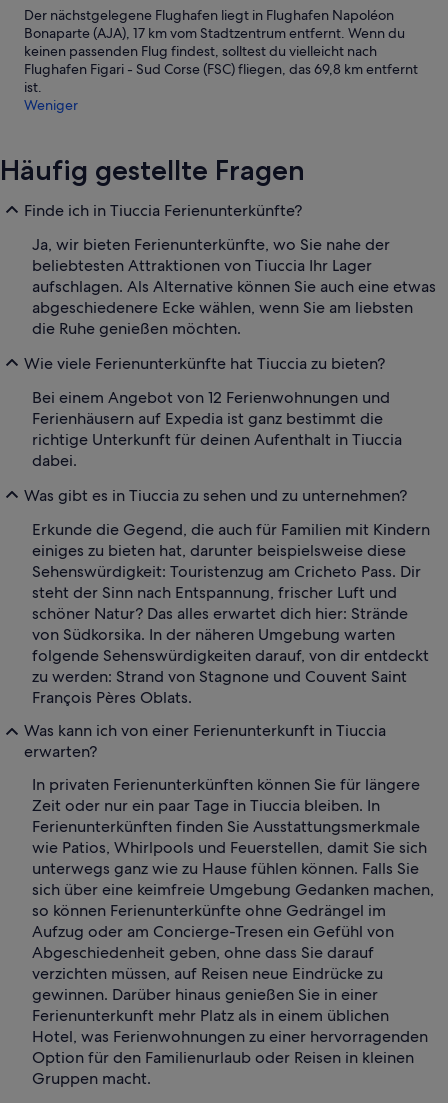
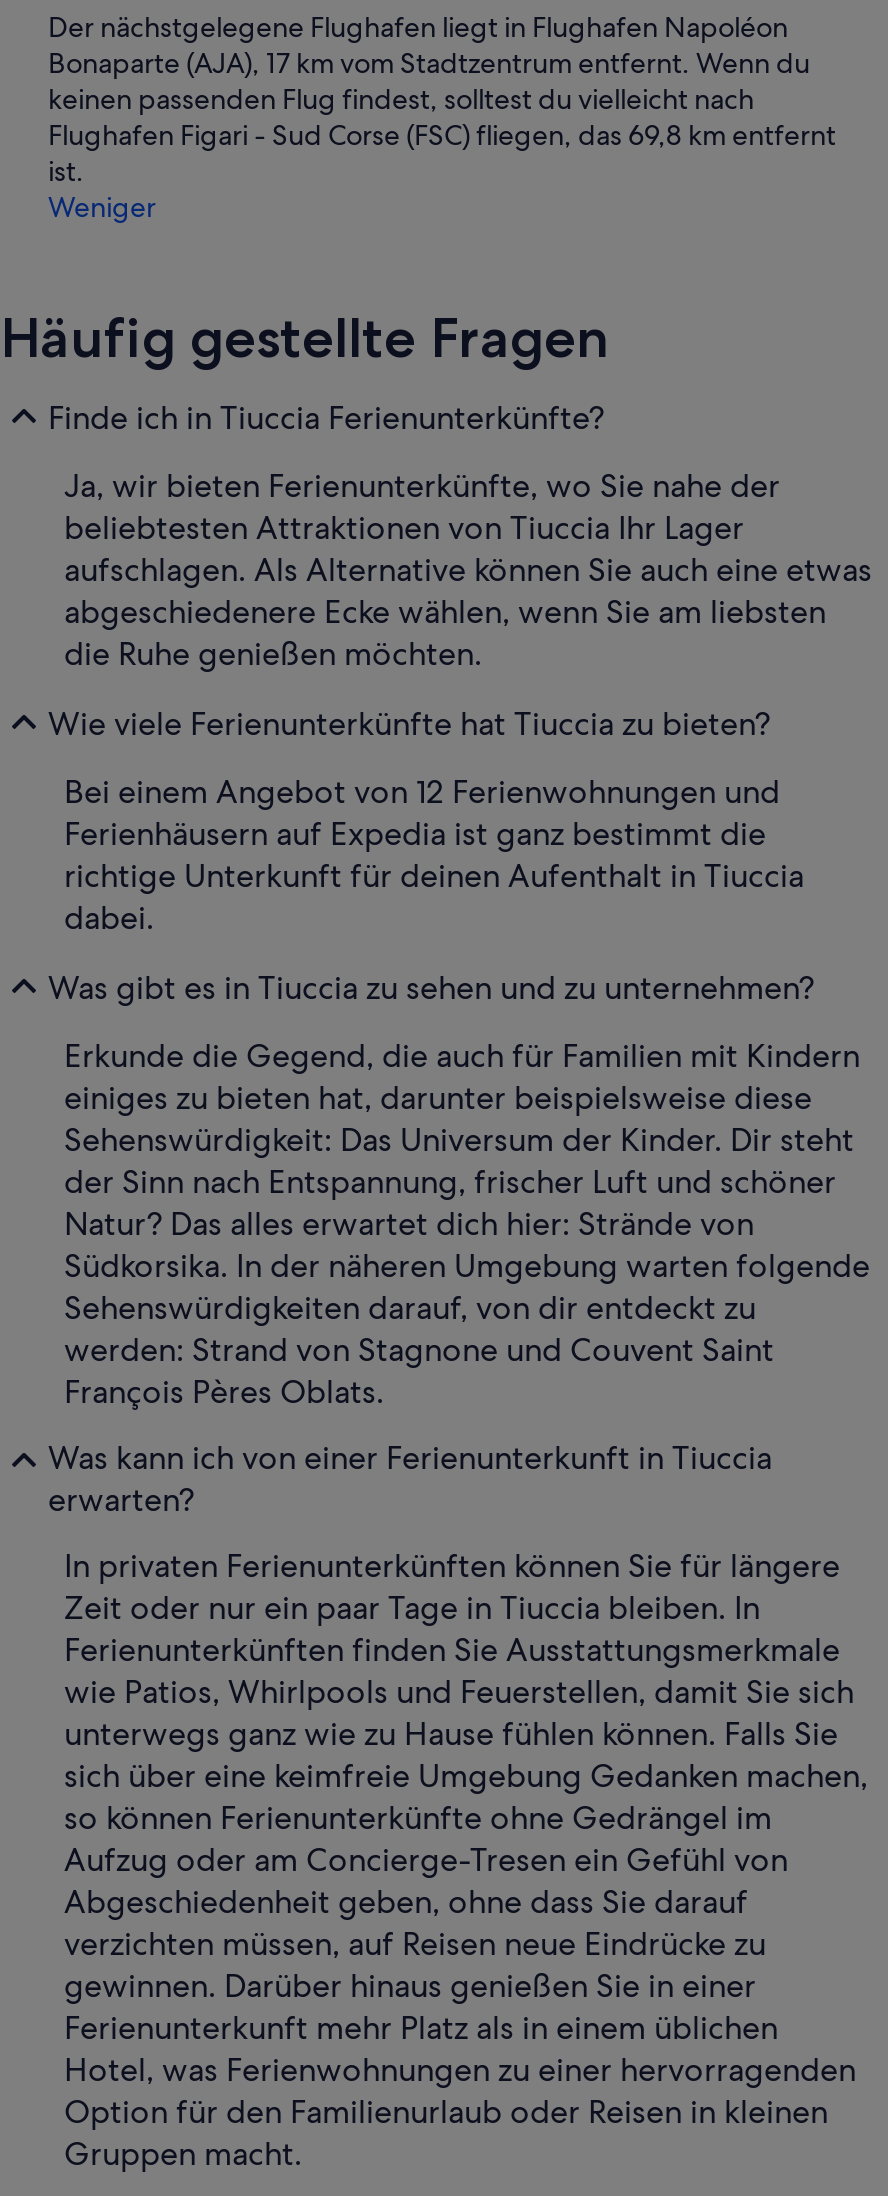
[32,561,429,687] Sehenswürdigkeit: Touristenzug am Cricheto Pass. Dir | steht der Sinn nach Entspannung, frischer Luft und | schöner Natur? Das alles erwartet dich hier: Strände | von Südkorsika. In der näheren Umgebung warten | folgende Sehenswürdigkeiten darauf, von dir entdeckt | zu werden: Strand von Stagnone und Couvent Saint -> [64,1120,870,1372] Sehenswürdigkeit: Das Universum der Kinder. Dir steht | der Sinn nach Entspannung, frischer Luft und schöner | Natur? Das alles erwartet dich hier: Strände von | Südkorsika. In der näheren Umgebung warten folgende | Sehenswürdigkeiten darauf, von dir entdeckt zu | werden: Strand von Stagnone und Couvent Saint

